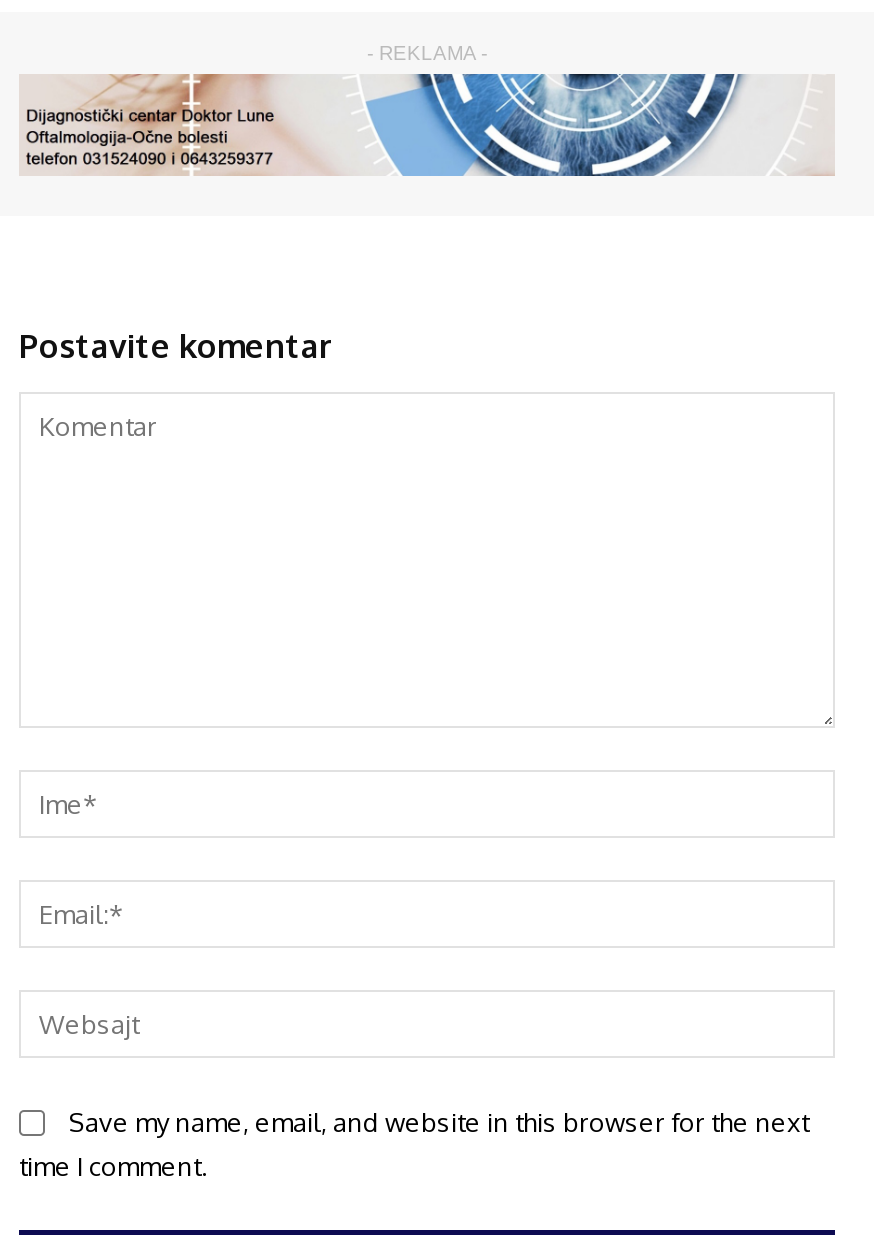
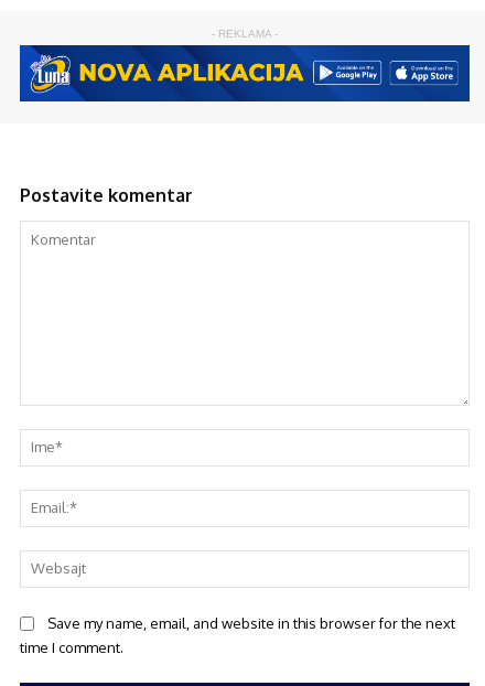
[19,72,835,178] [image] -> [19,44,471,103] [image]

